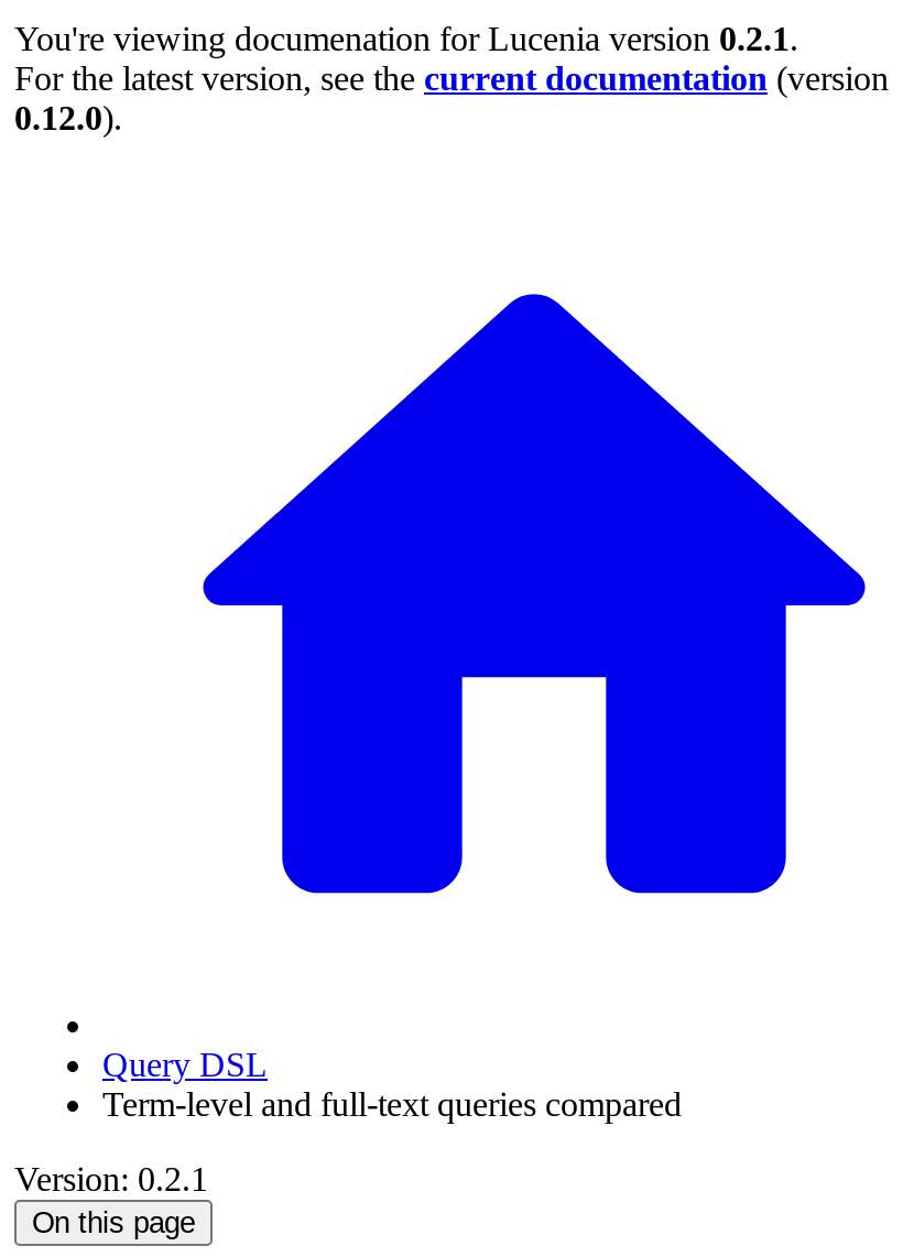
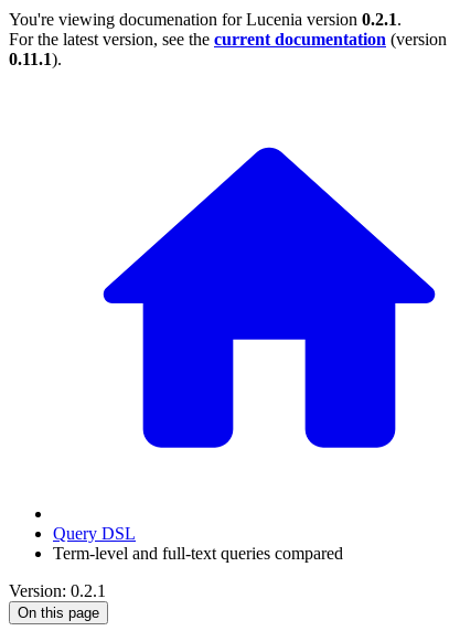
[14,98,122,136] 0.12.0). -> [9,49,62,68] 0.11.1).

